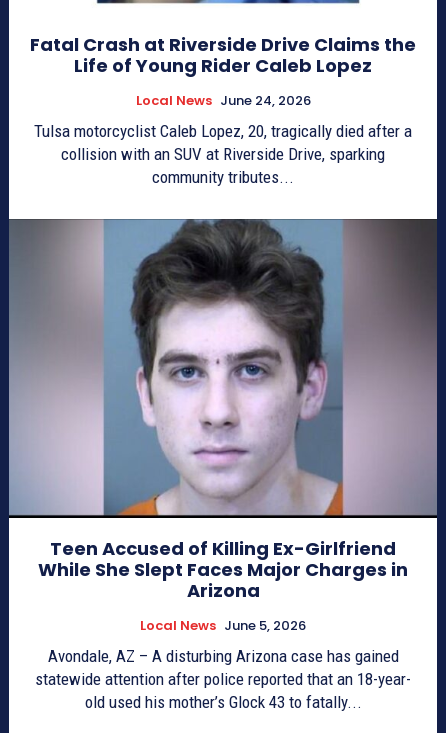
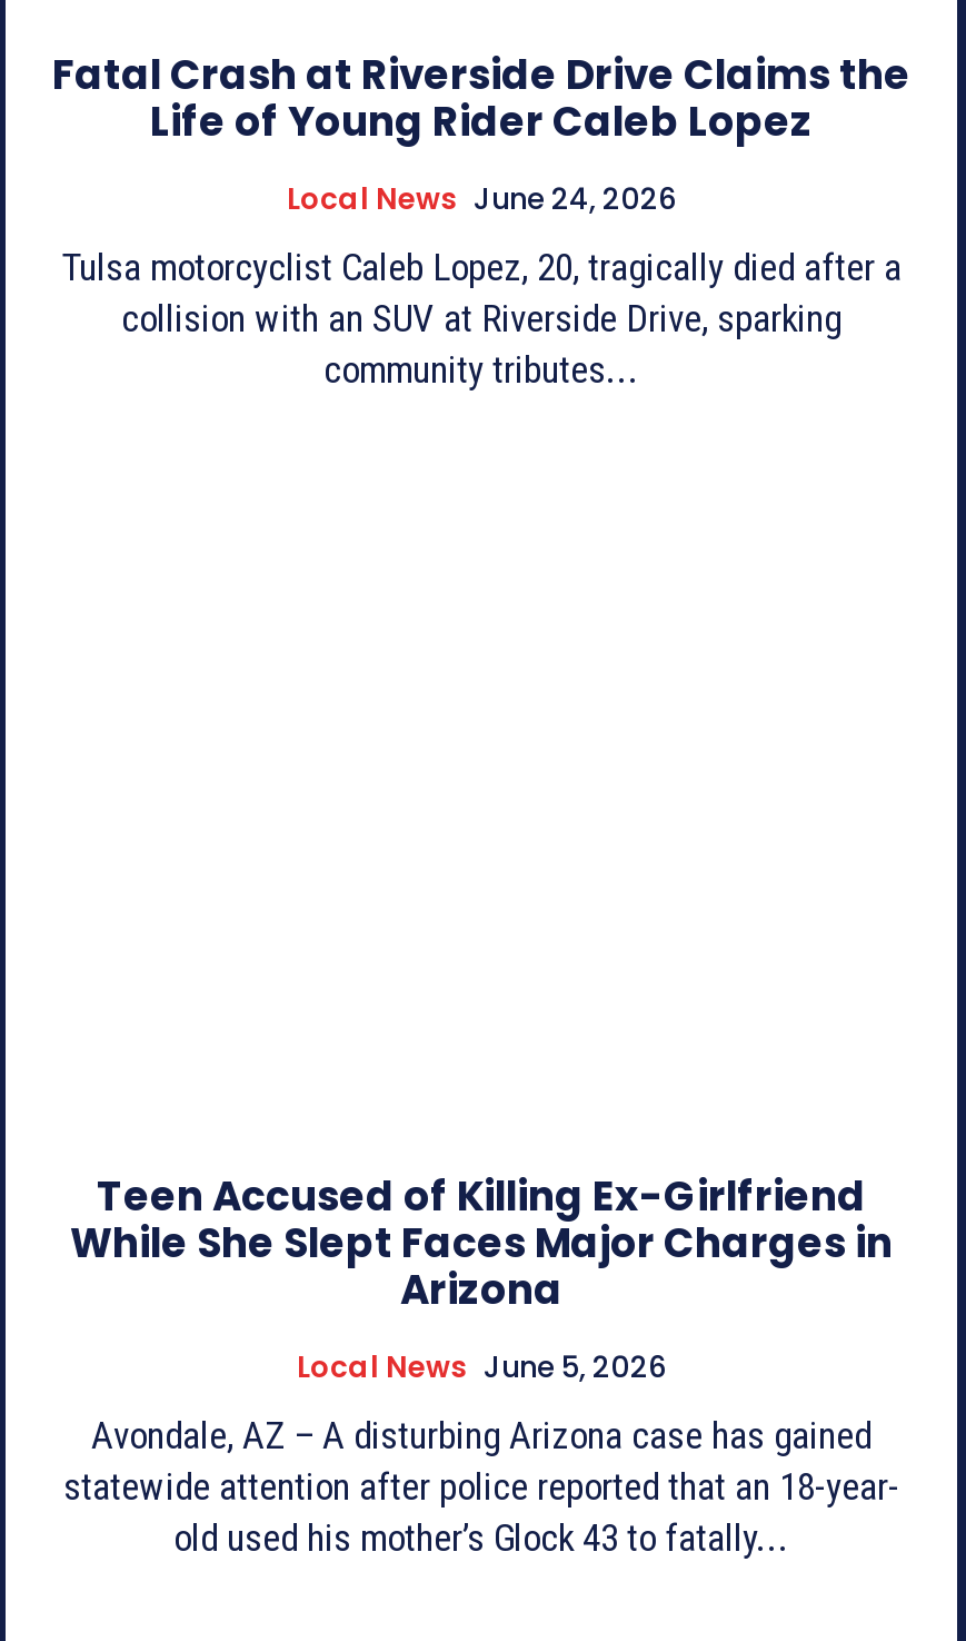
[9,218,437,519] [image] -> none

